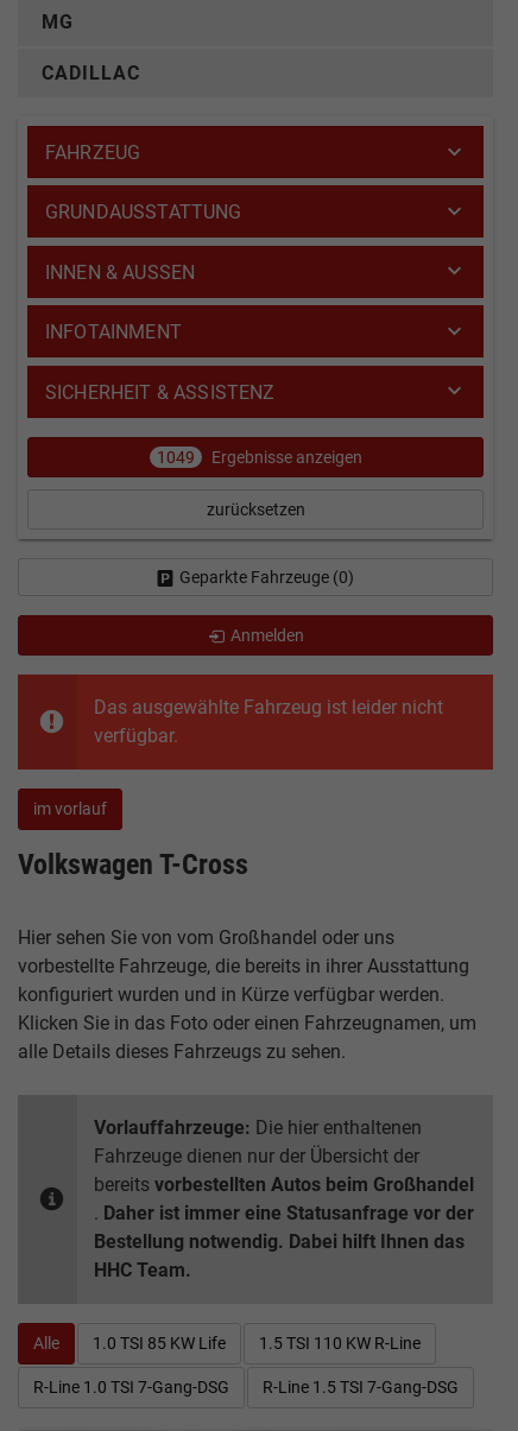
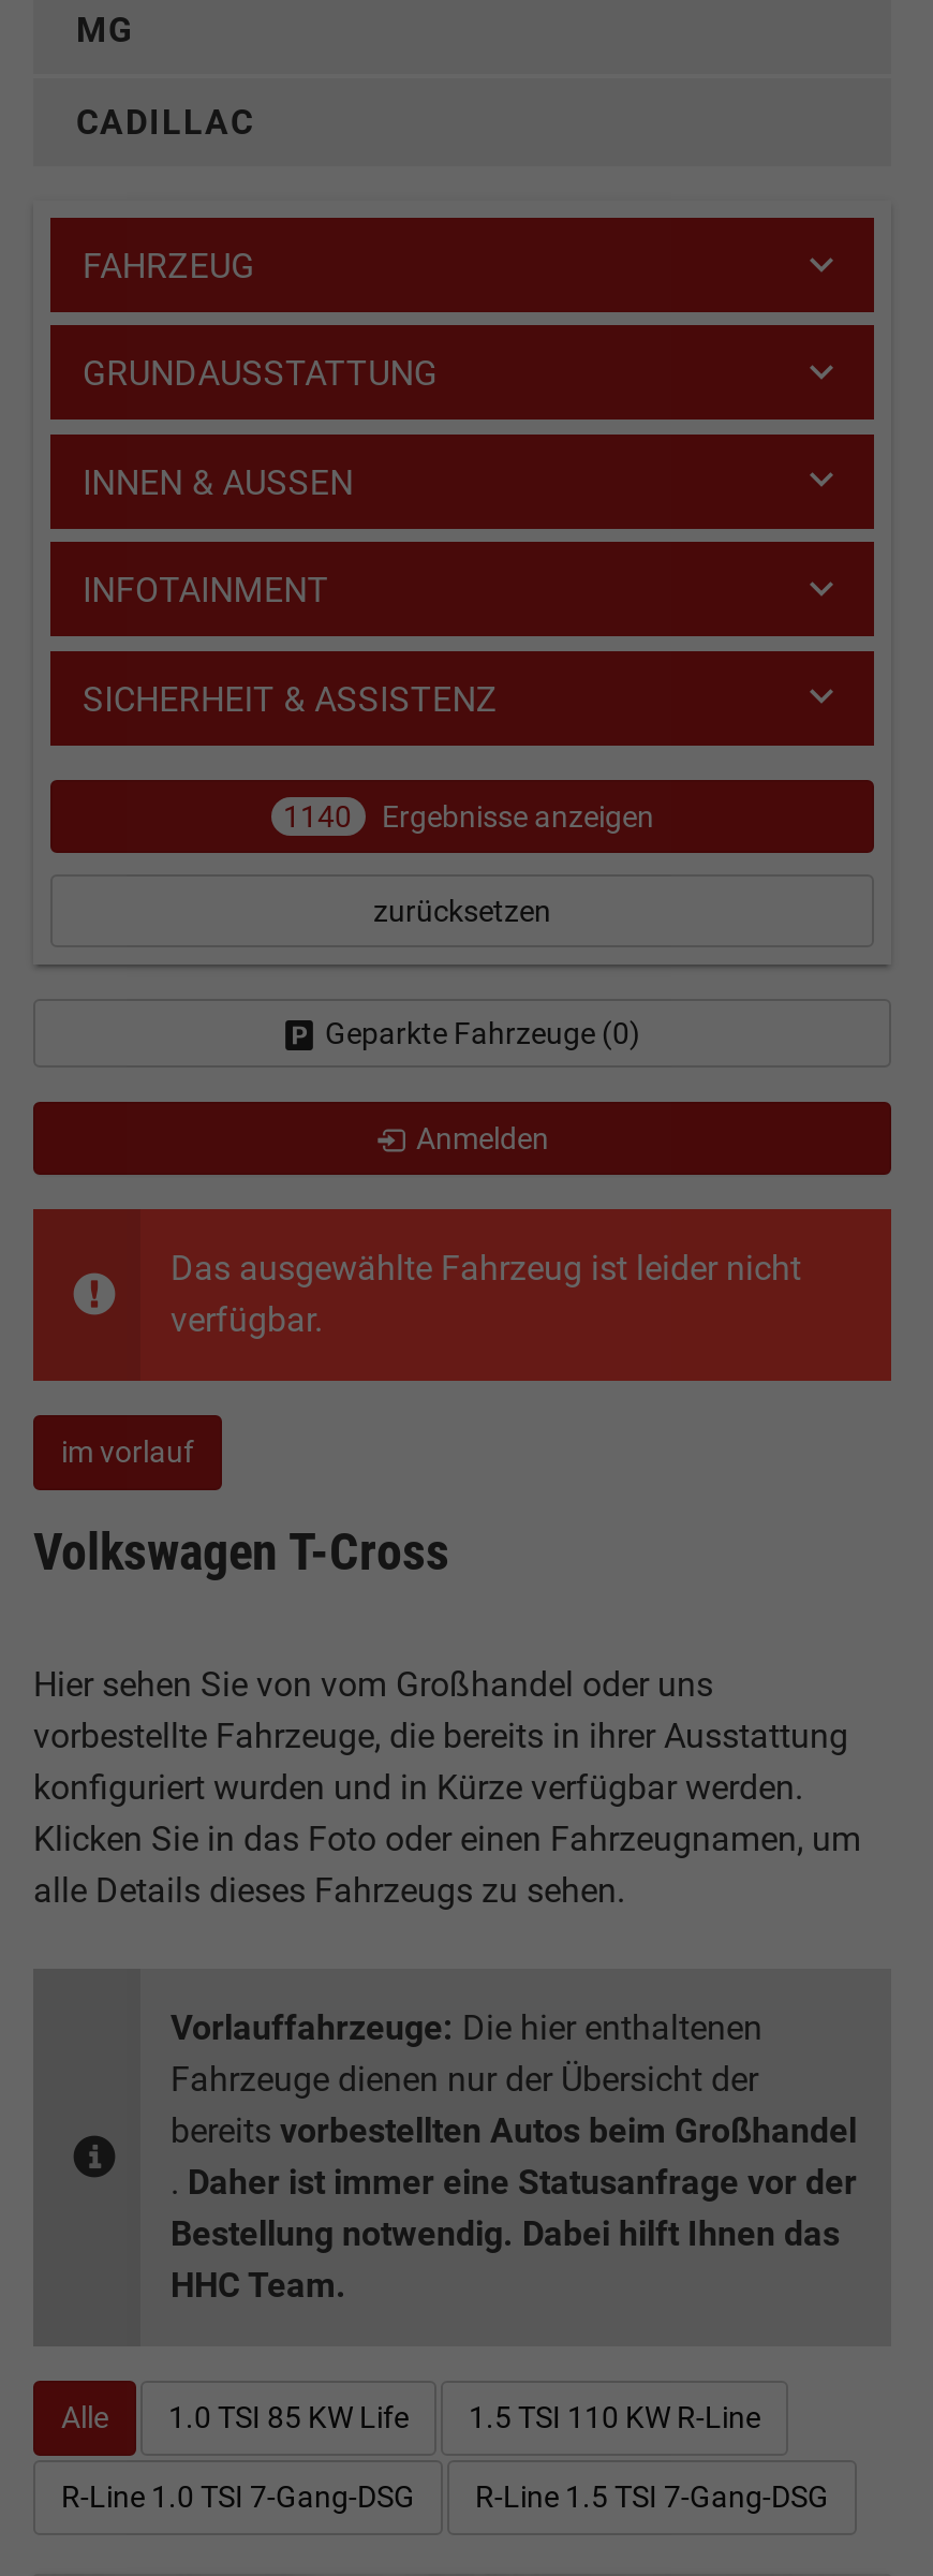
[156,448,362,467] 1049 Ergebnisse anzeigen -> [283,799,654,834] 1140 Ergebnisse anzeigen

